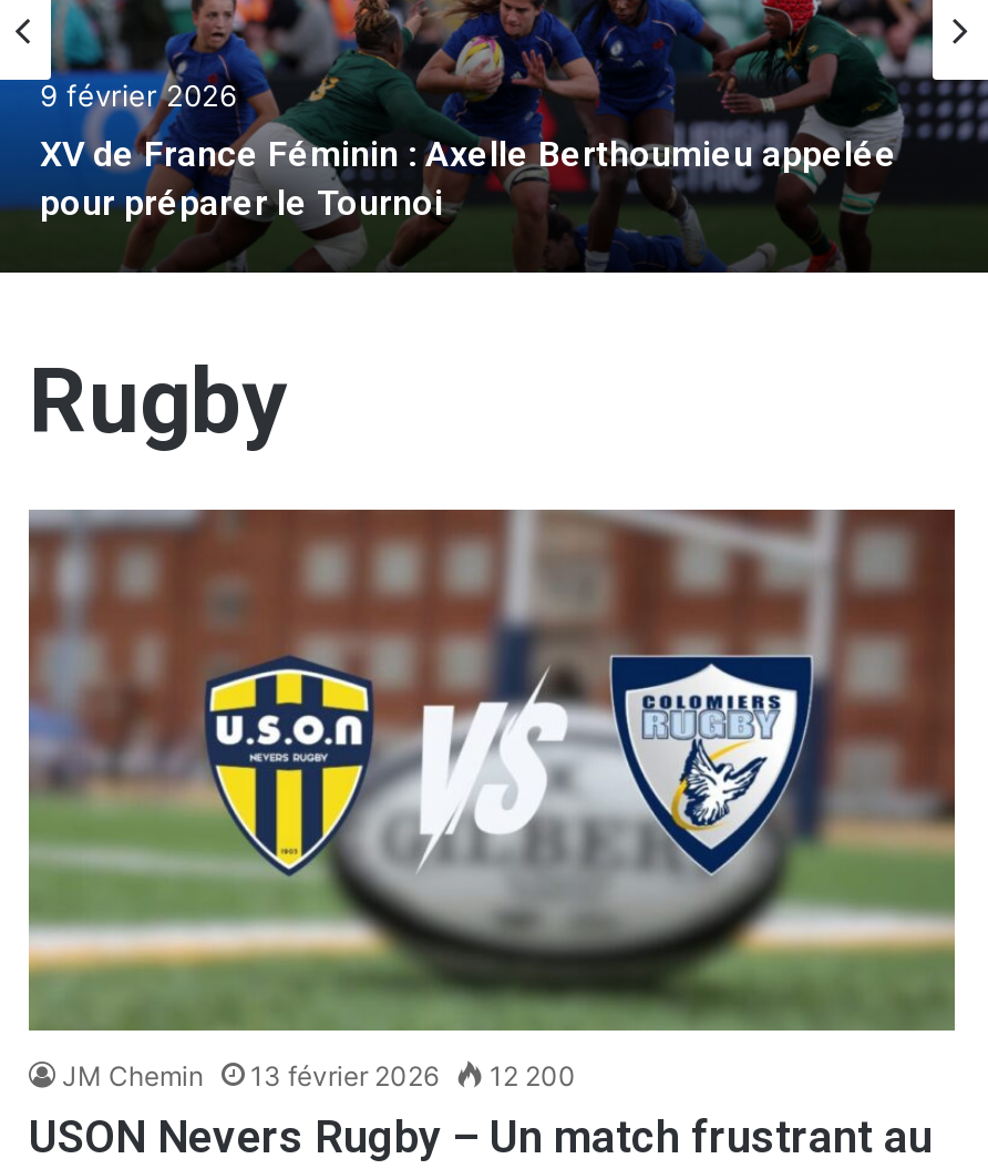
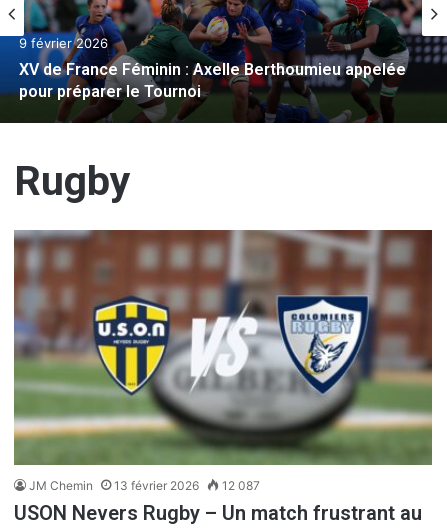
[62,1058,576,1092] JM Chemin 13 février 2026 12 200 -> [29,478,260,493] JM Chemin 13 février 2026 12 087

